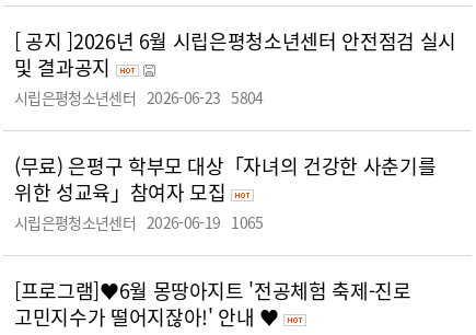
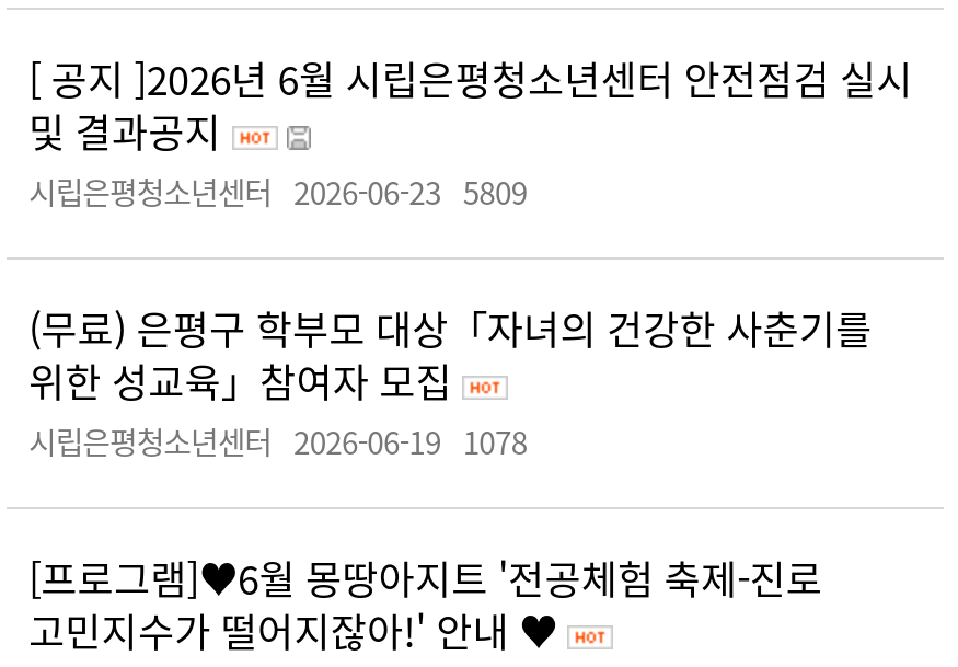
[14,86,263,108] 시립은평청소년센터 2026-06-23 5804 -> [28,170,527,214] 시립은평청소년센터 2026-06-23 5809
[14,211,263,233] 시립은평청소년센터 2026-06-19 1065 -> [28,419,527,463] 시립은평청소년센터 2026-06-19 1078

